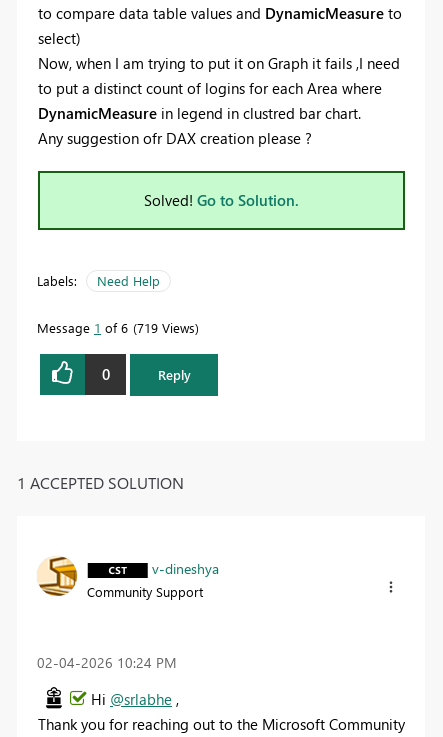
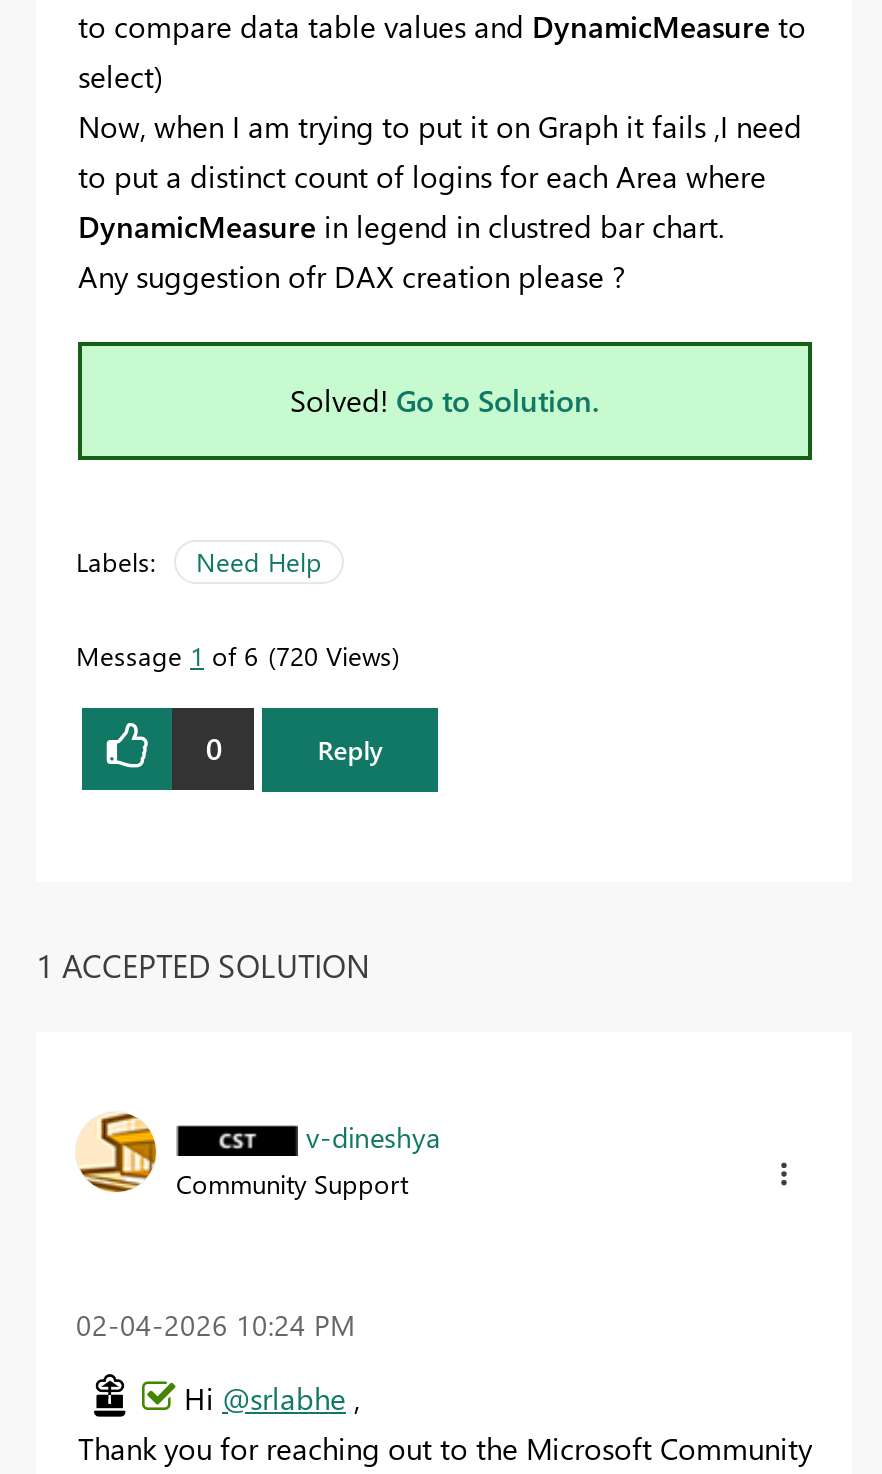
[37,319,195,336] Message 1 of 6 719 Views -> [76,637,392,671] Message 1 of 6 720 Views

